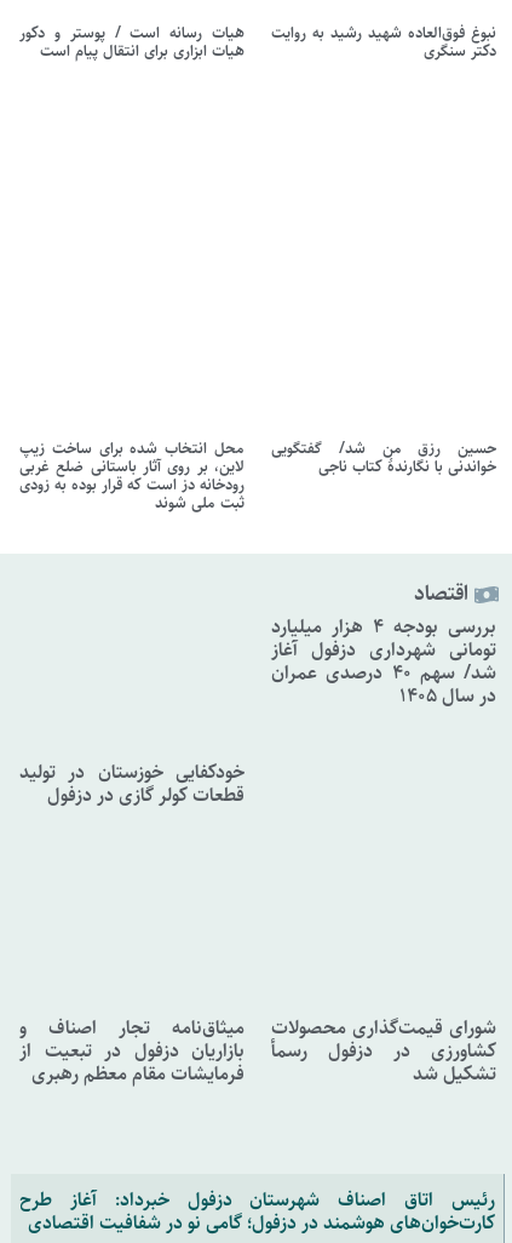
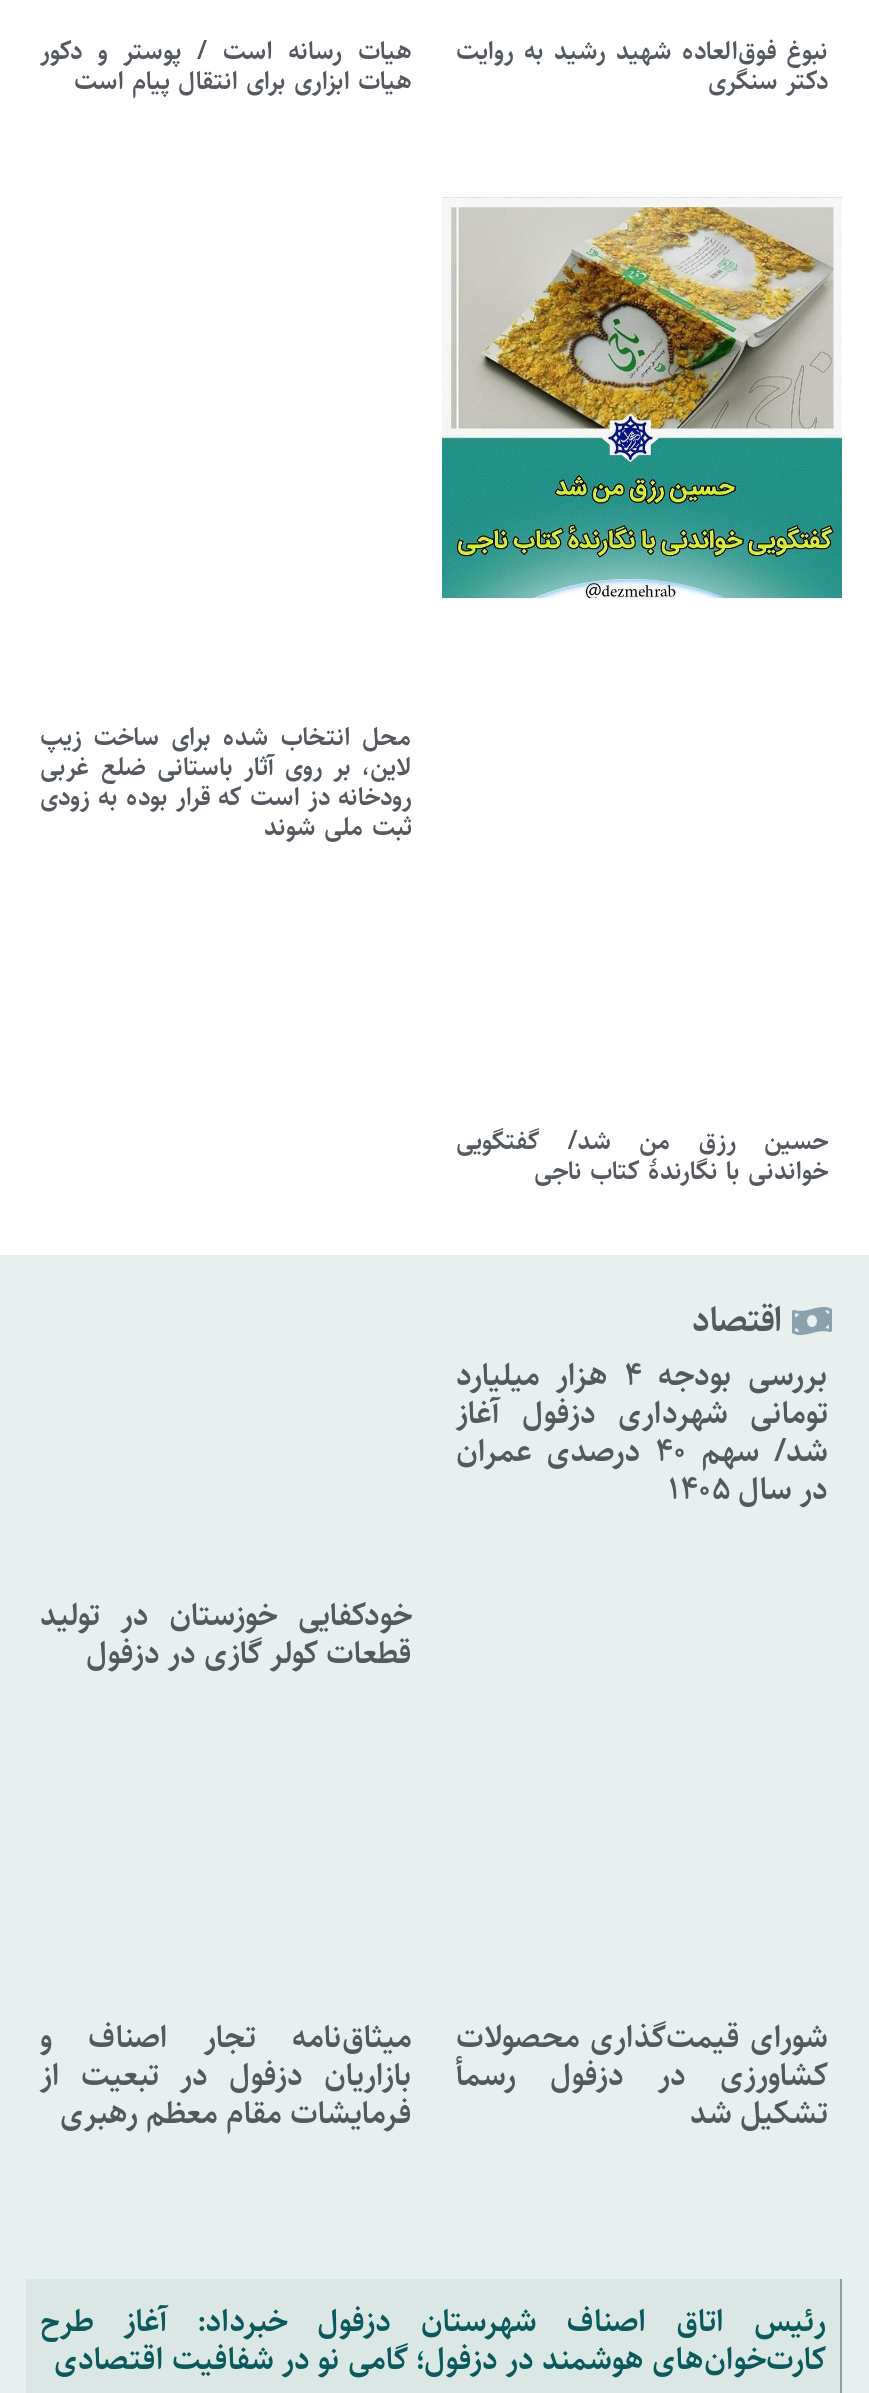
none -> [440,205,844,601] [image]
moved [271,436,496,479] -> [456,1121,828,1191]: حسین رزق من شد/ گفتگویی | خواندنی با نگارندهٔ کتاب ناجی

